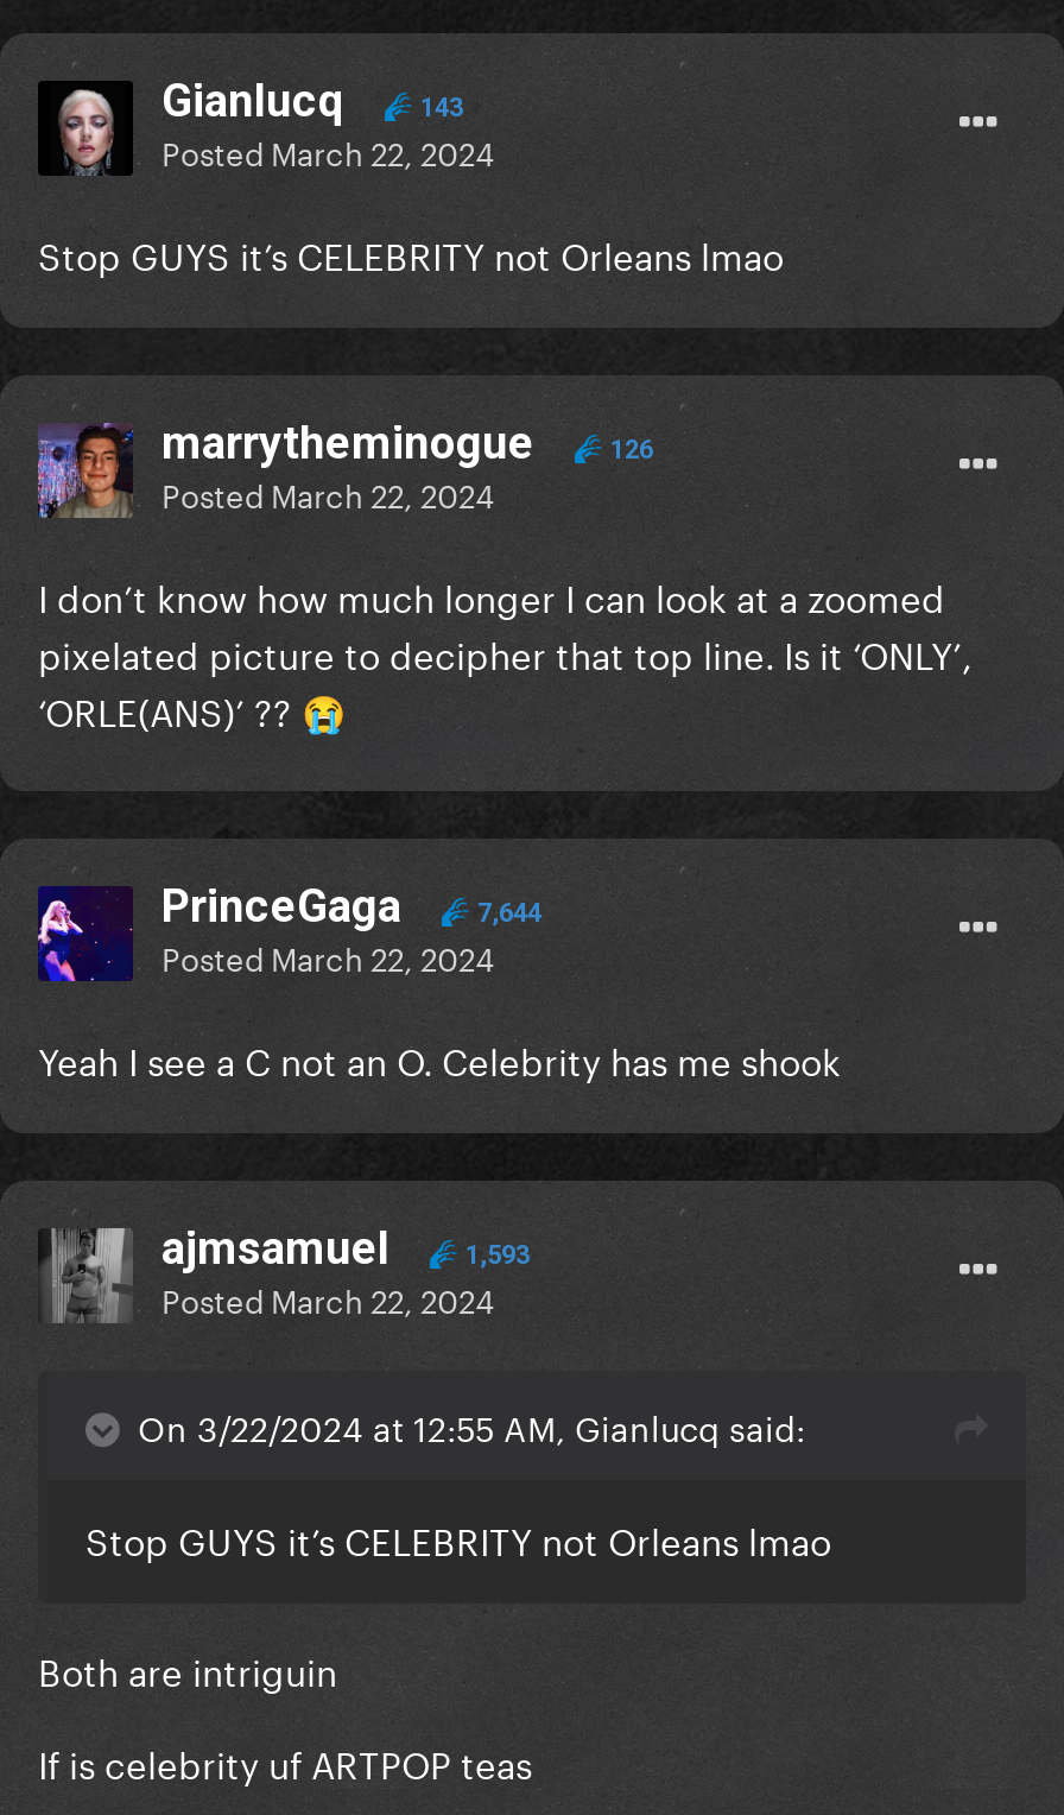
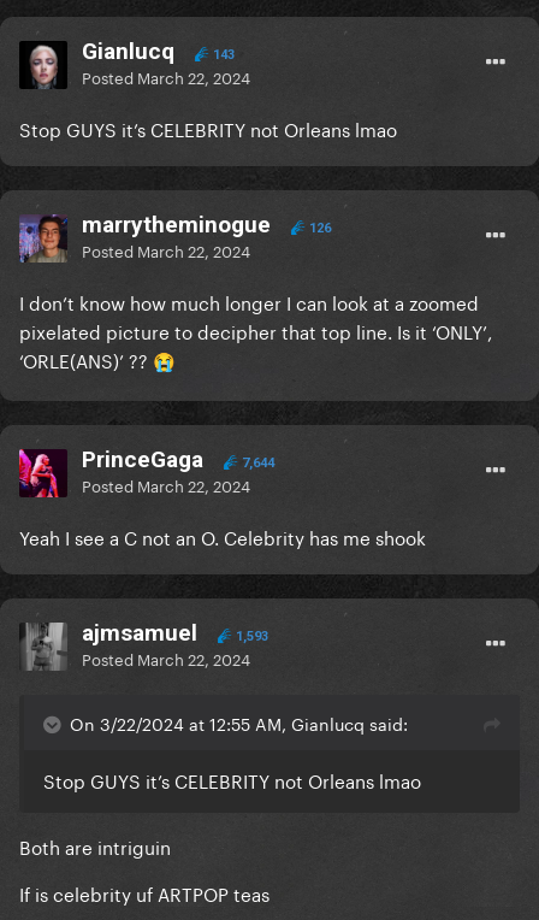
[36,886,133,984] [image] -> [18,448,67,499] [image]

